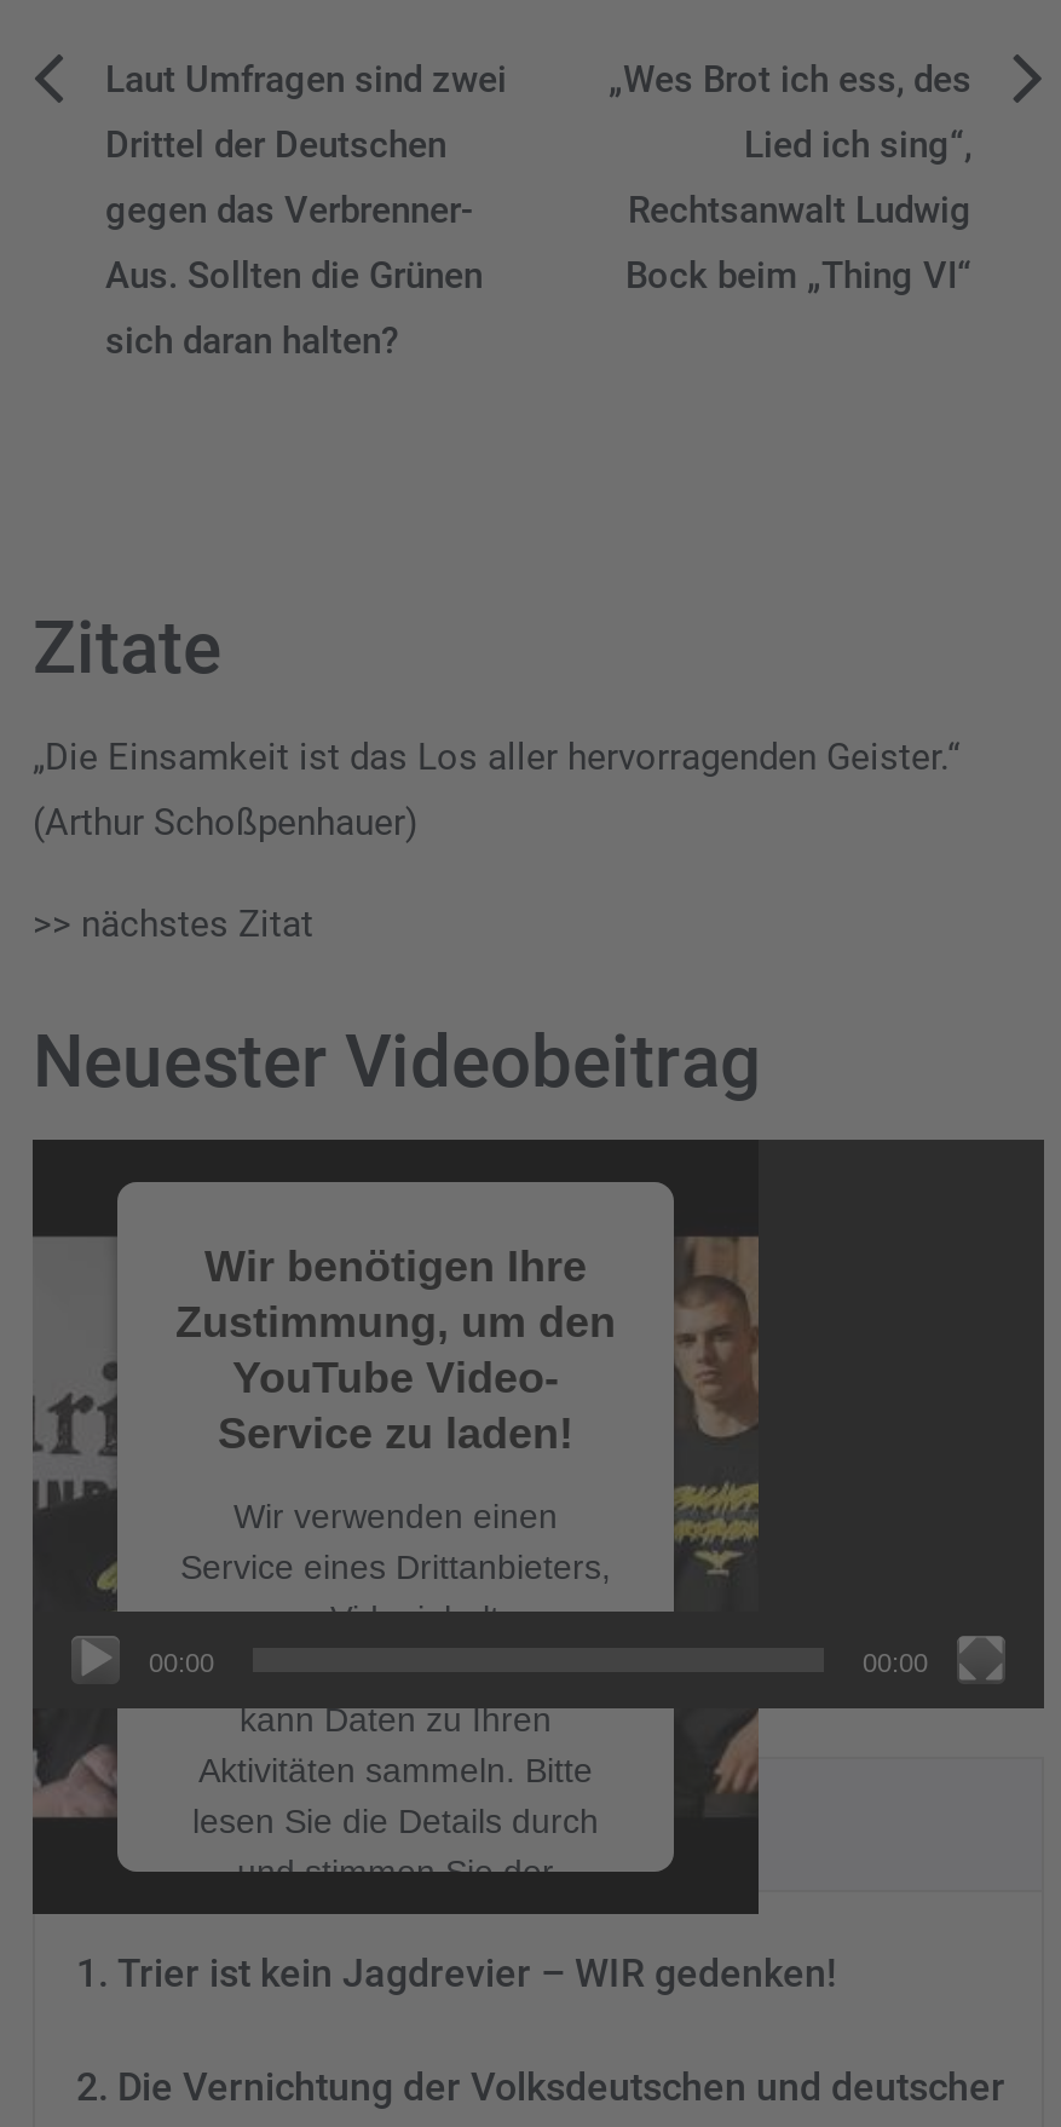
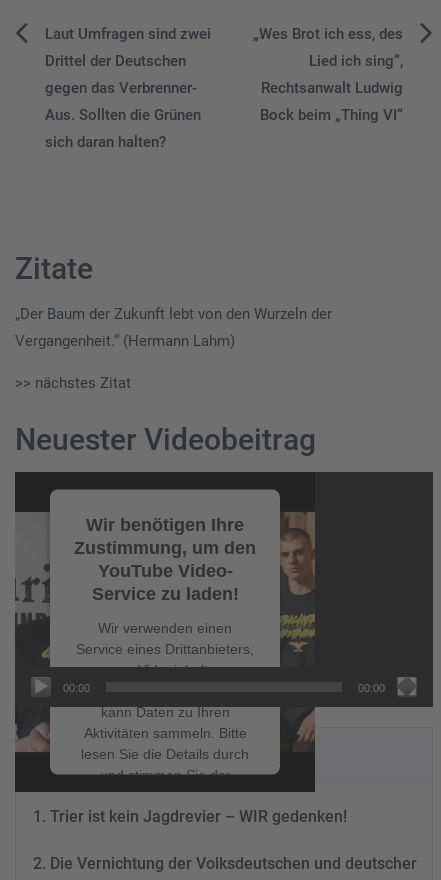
[33,736,959,779] „Die Einsamkeit ist das Los aller hervorragenden Geister.“ -> [15,305,332,323] „Der Baum der Zukunft lebt von den Wurzeln der
[33,801,417,845] (Arthur Schoßpenhauer) -> [15,332,235,350] Vergangenheit.“ (Hermann Lahm)

